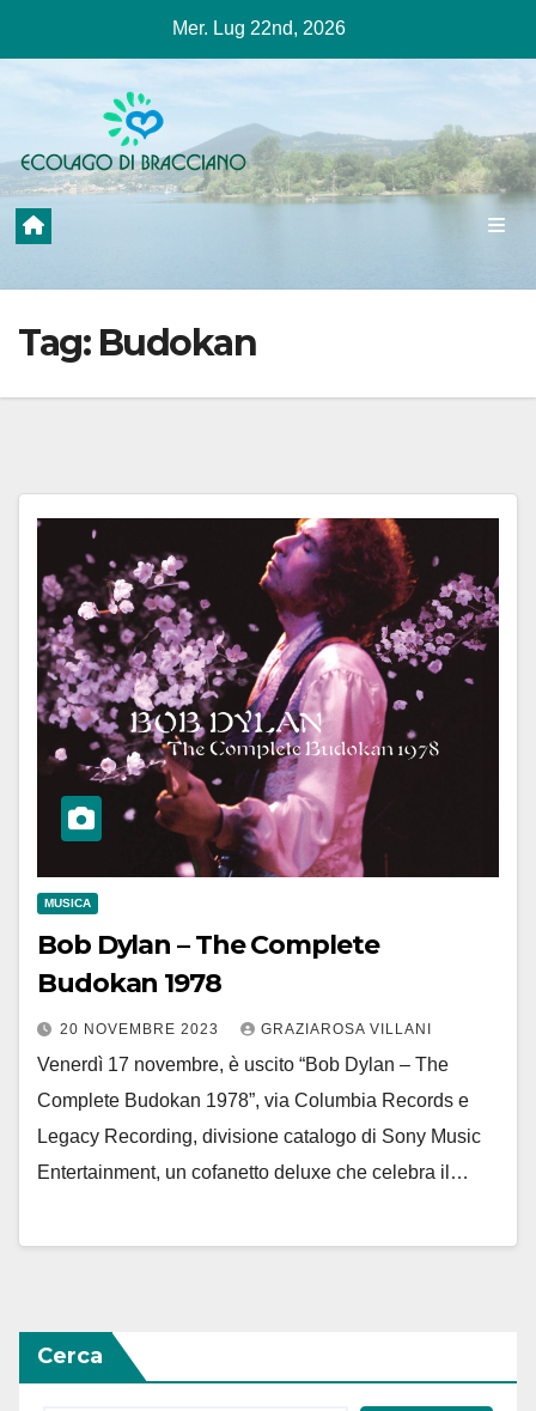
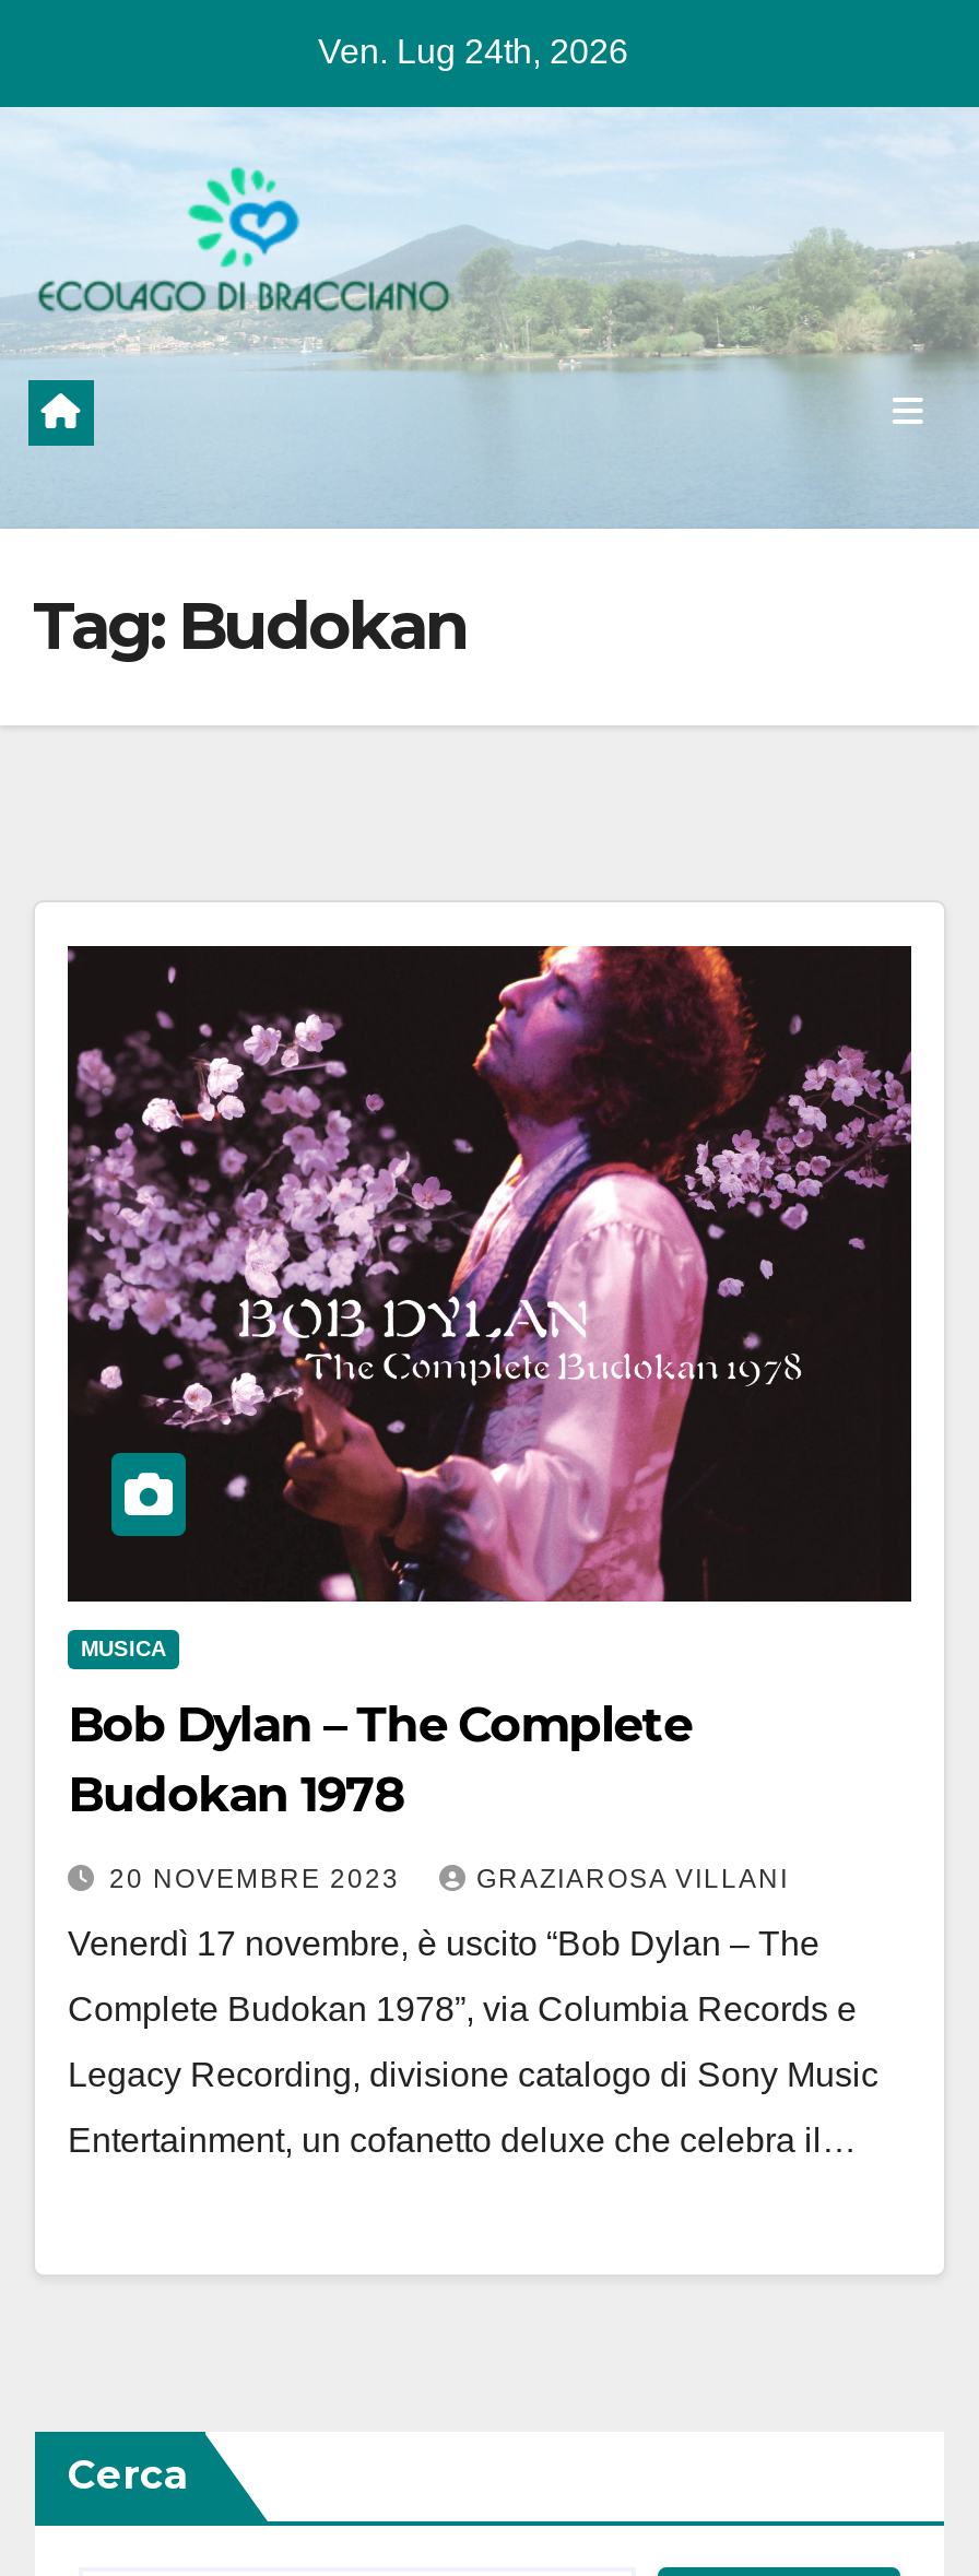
[172,18,346,38] Mer. Lug 22nd, 2026 -> [318,33,628,70] Ven. Lug 24th, 2026

